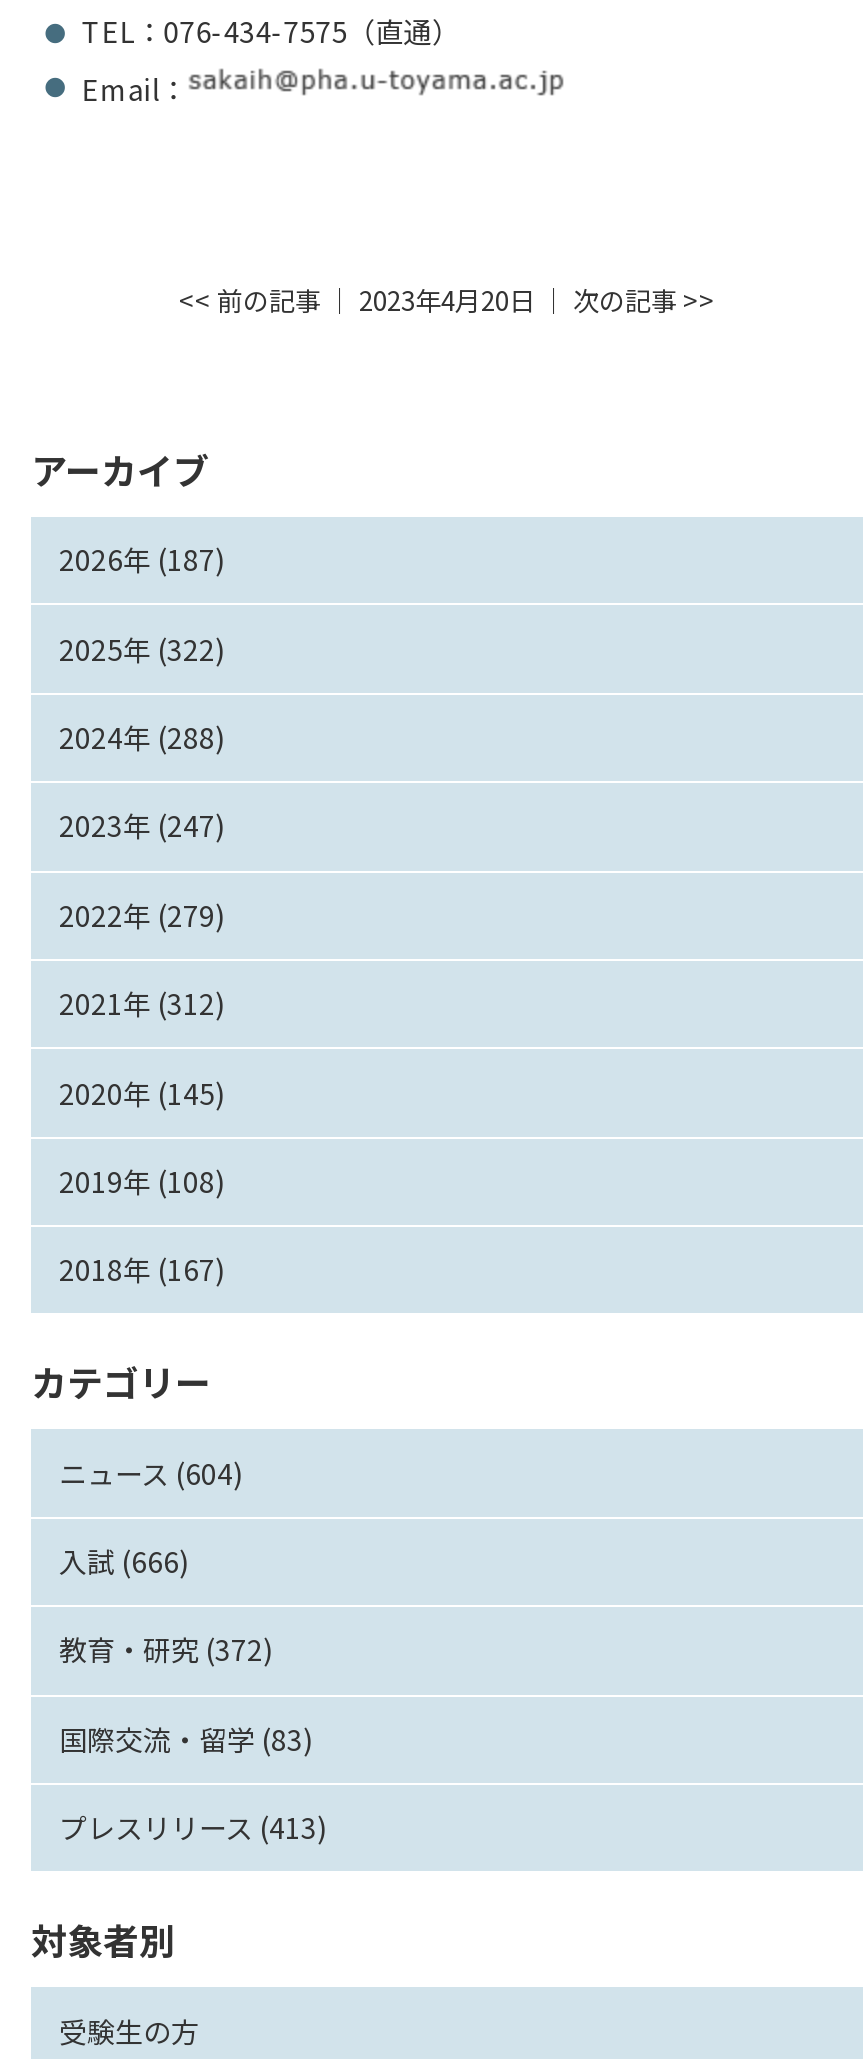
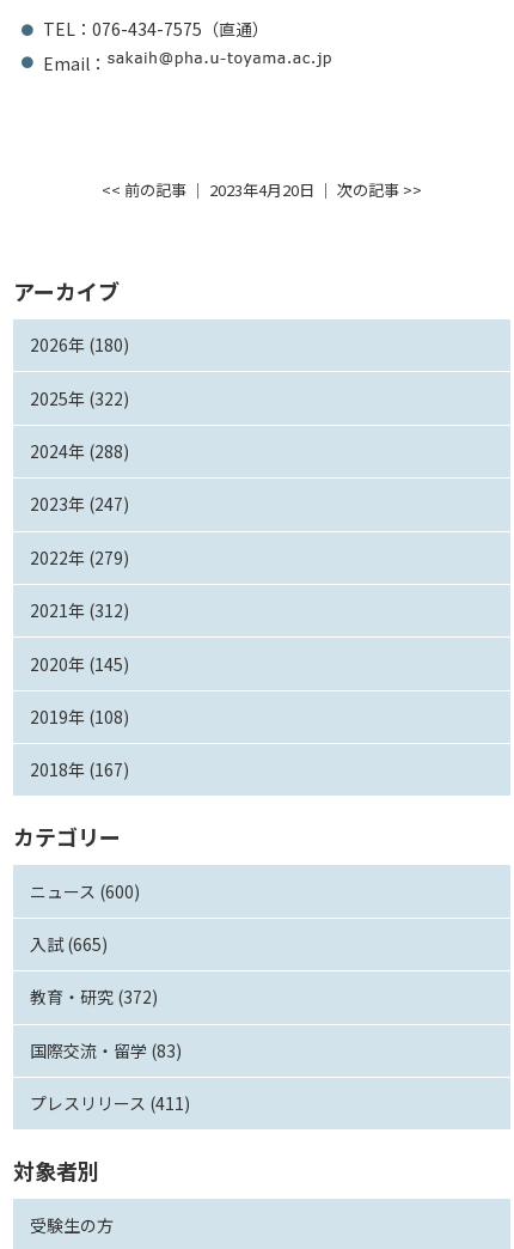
[59,540,225,580] 2026年 (187) -> [30,333,129,357] 2026年 (180)
[59,1452,243,1492] ニュース (604) -> [30,879,140,903] ニュース (600)
[59,1541,189,1581] 入試 (666) -> [30,932,108,956] 入試 (665)
[59,1807,327,1847] プレスリリース (413) -> [30,1091,190,1115] プレスリリース (411)

